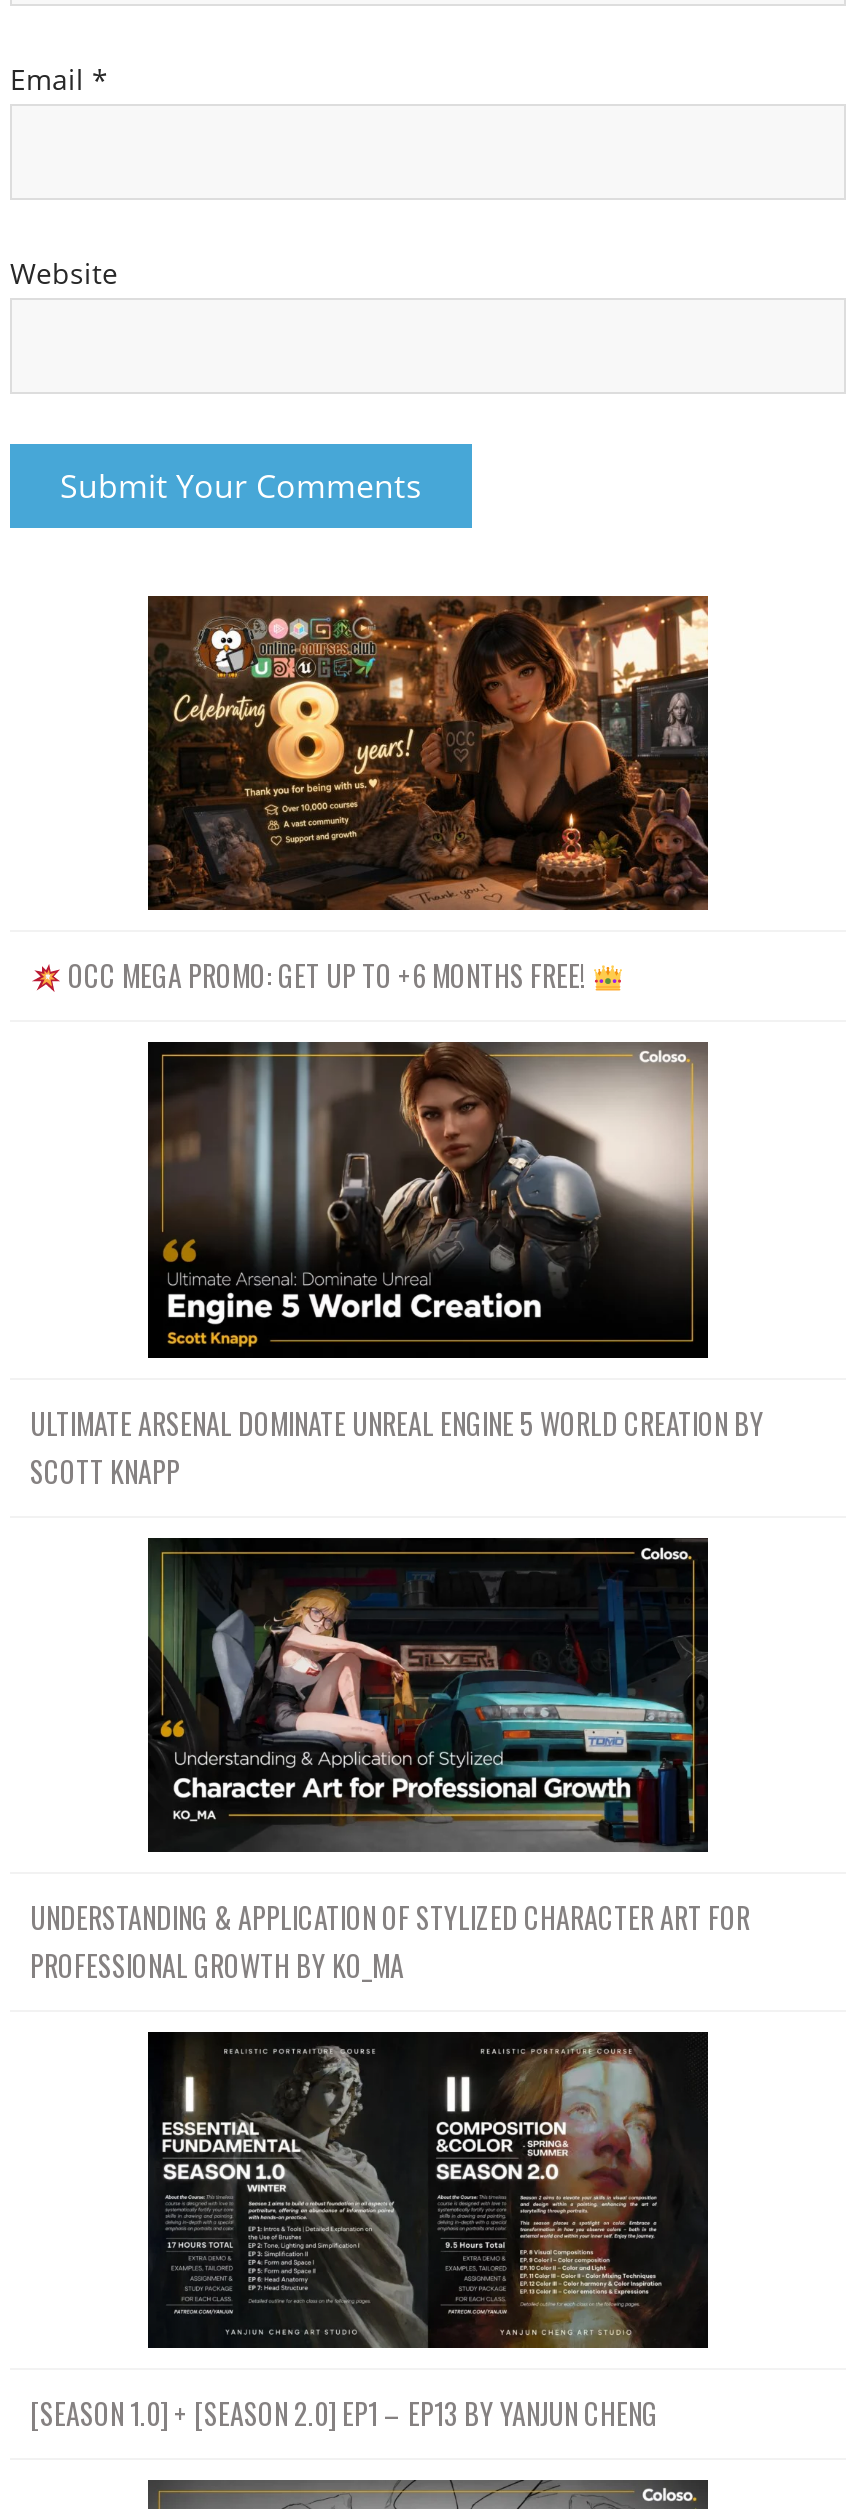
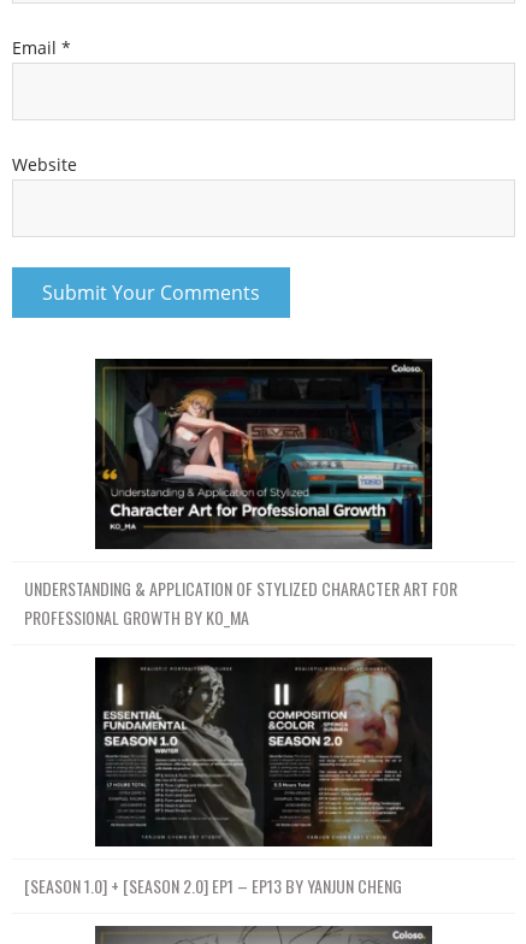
[62,594,710,997] [image] | OCC MEGA PROMO: GET UP TO +6 MONTHS FREE! -> none
[30,1040,764,1492] [image] | ULTIMATE ARSENAL DOMINATE UNREAL ENGINE 5 WORLD CREATION BY | SCOTT KNAPP -> none

